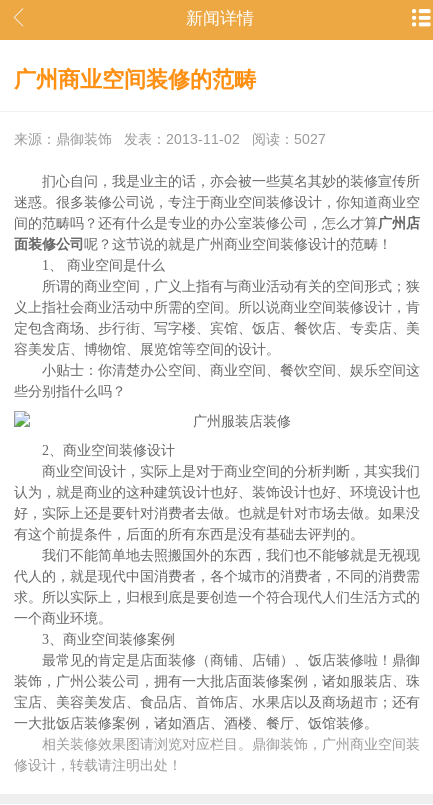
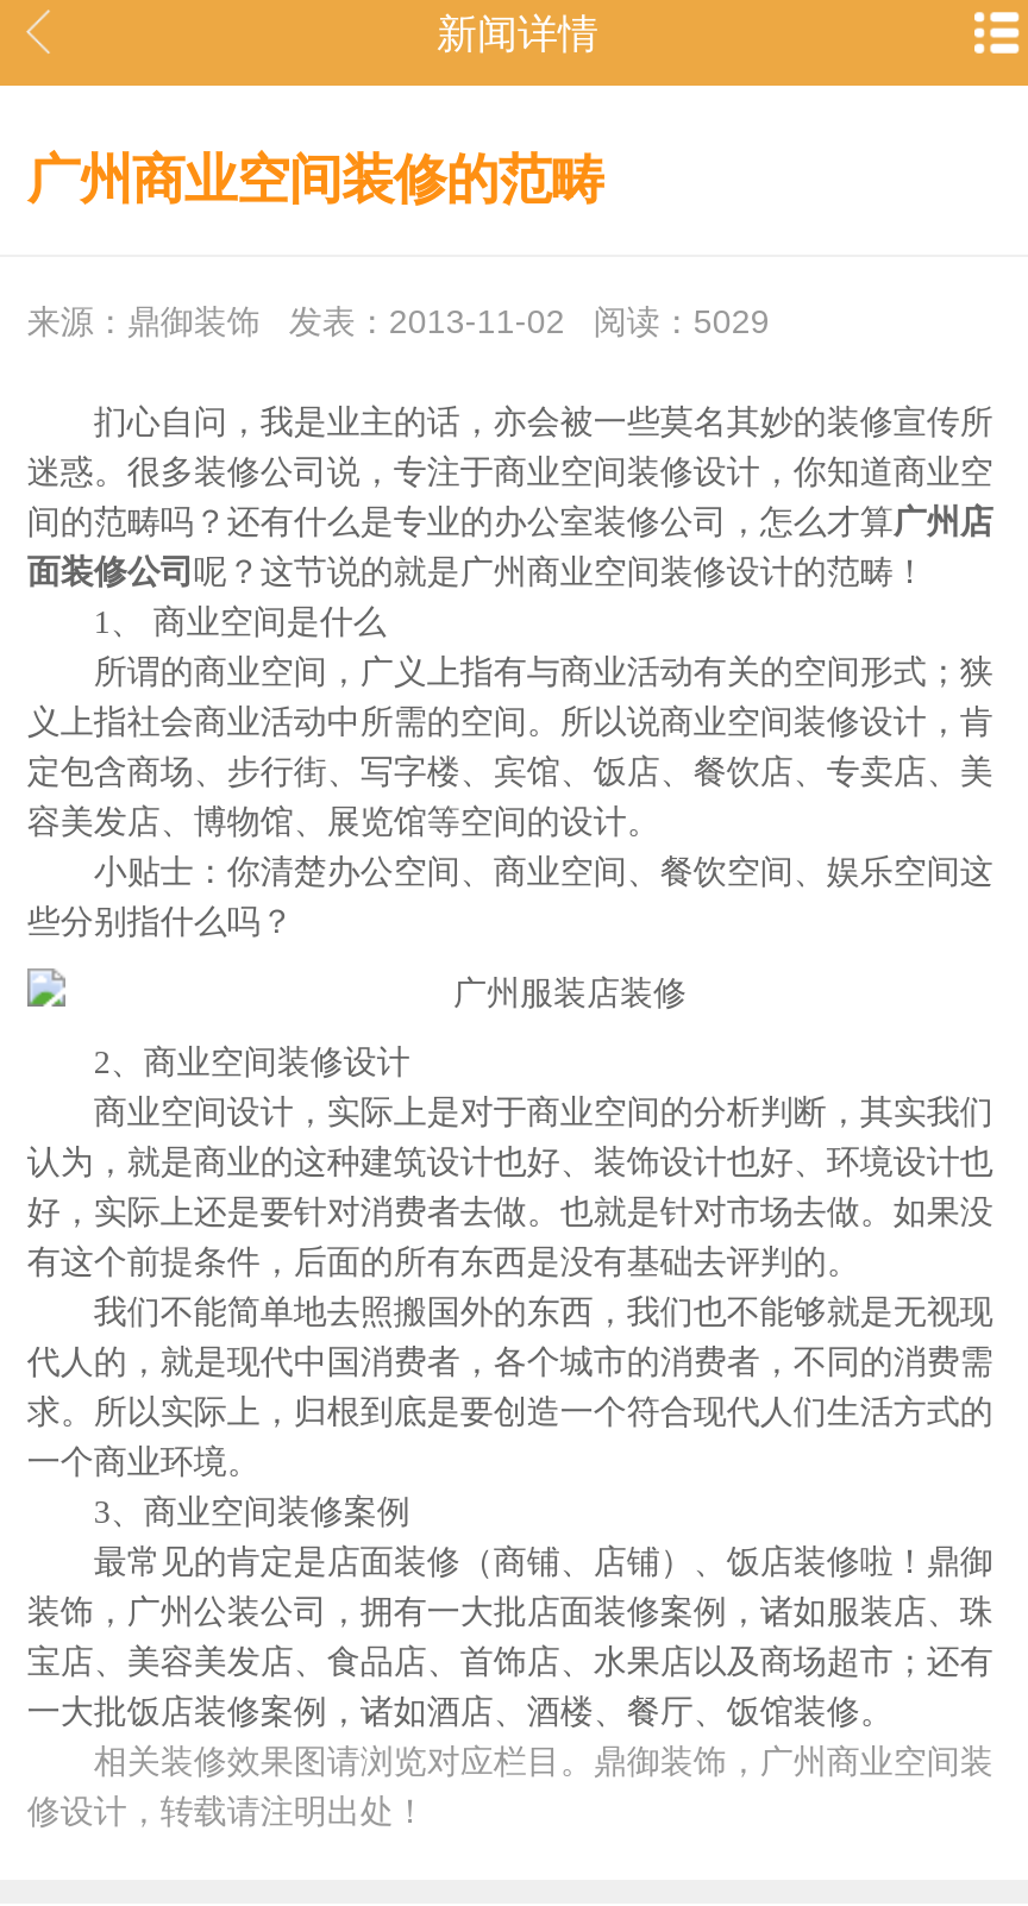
[14,131,326,147] 来源：鼎御装饰 发表：2013-11-02 阅读：5027 -> [27,303,770,341] 来源：鼎御装饰 发表：2013-11-02 阅读：5029

